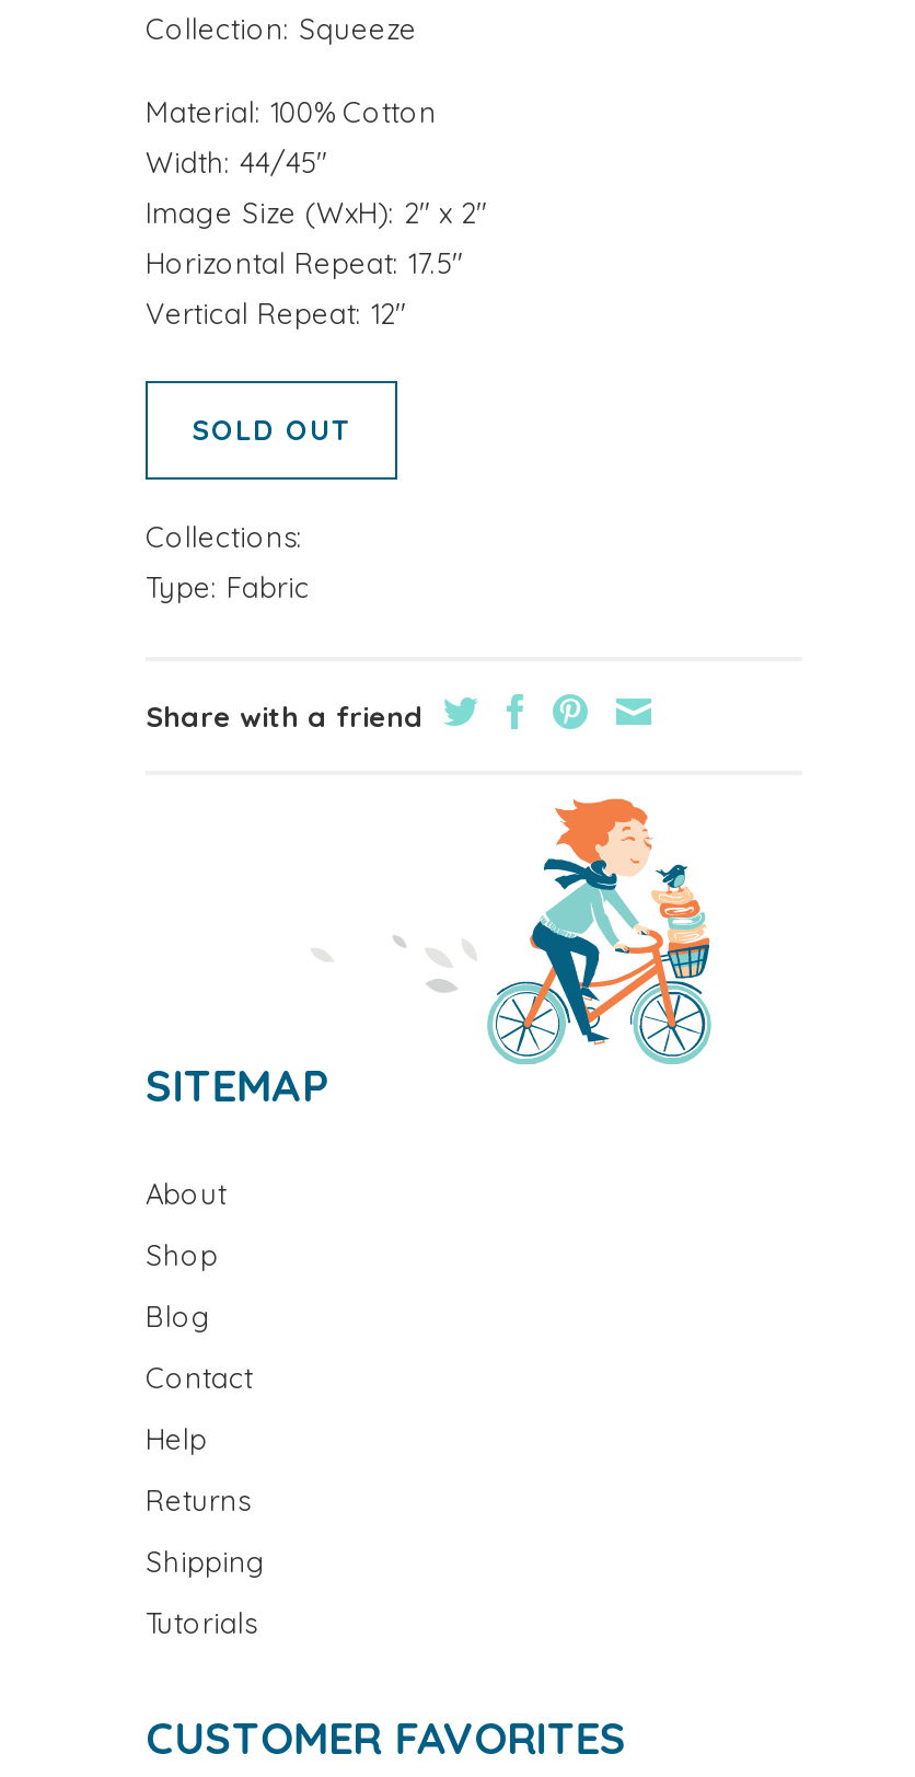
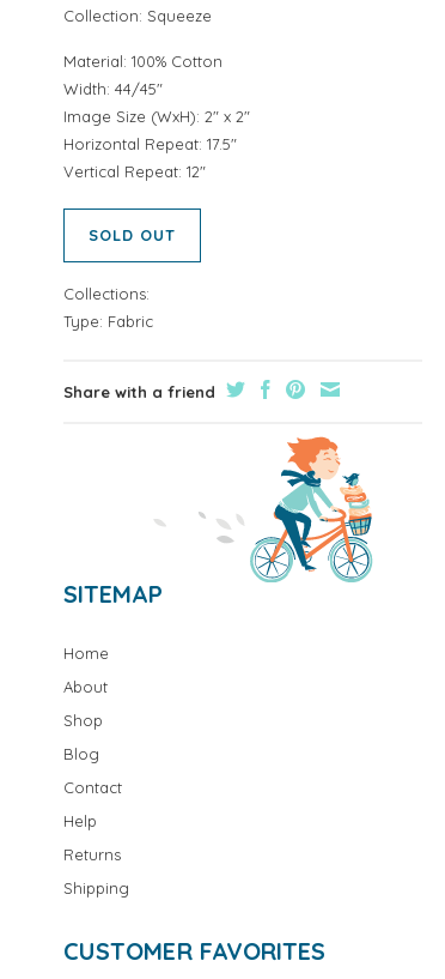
none -> [63,643,109,662] Home
moved [146,1175,266,1578] -> [63,677,129,897]: About | Shop | Blog | Contact | Help | Returns | Shipping
[146,1604,257,1639] Tutorials -> none

